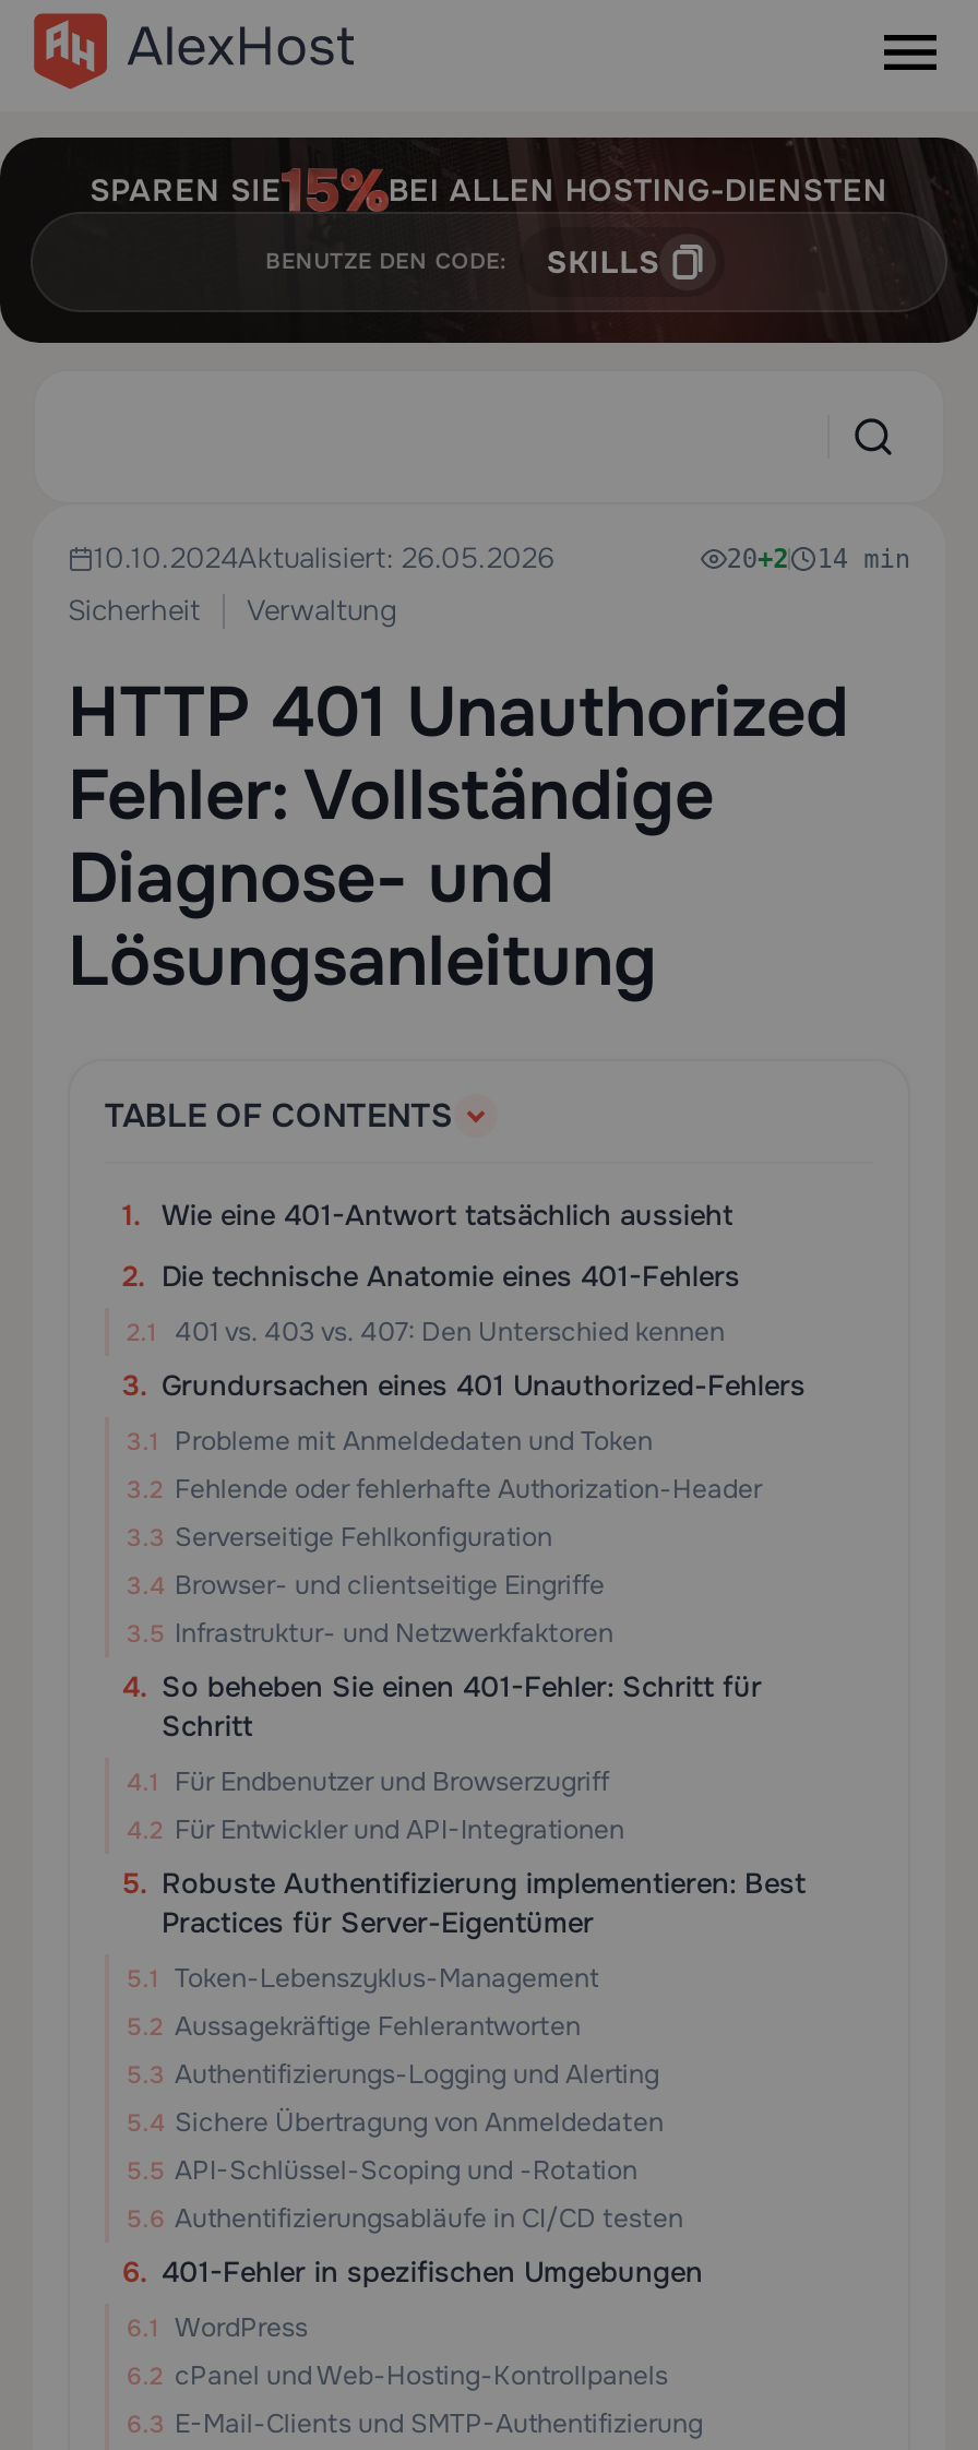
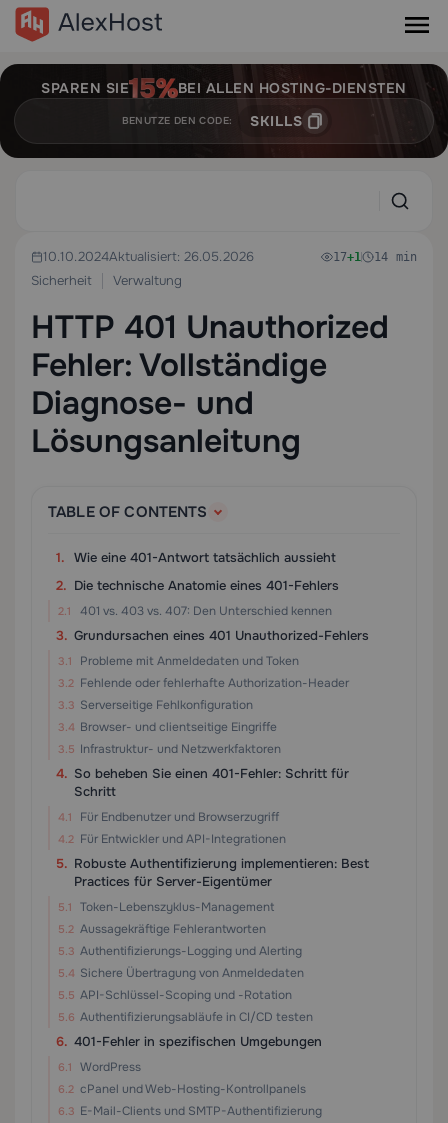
[727,543,910,573] 20+2 14 min -> [333,249,417,263] 17+1 14 min

